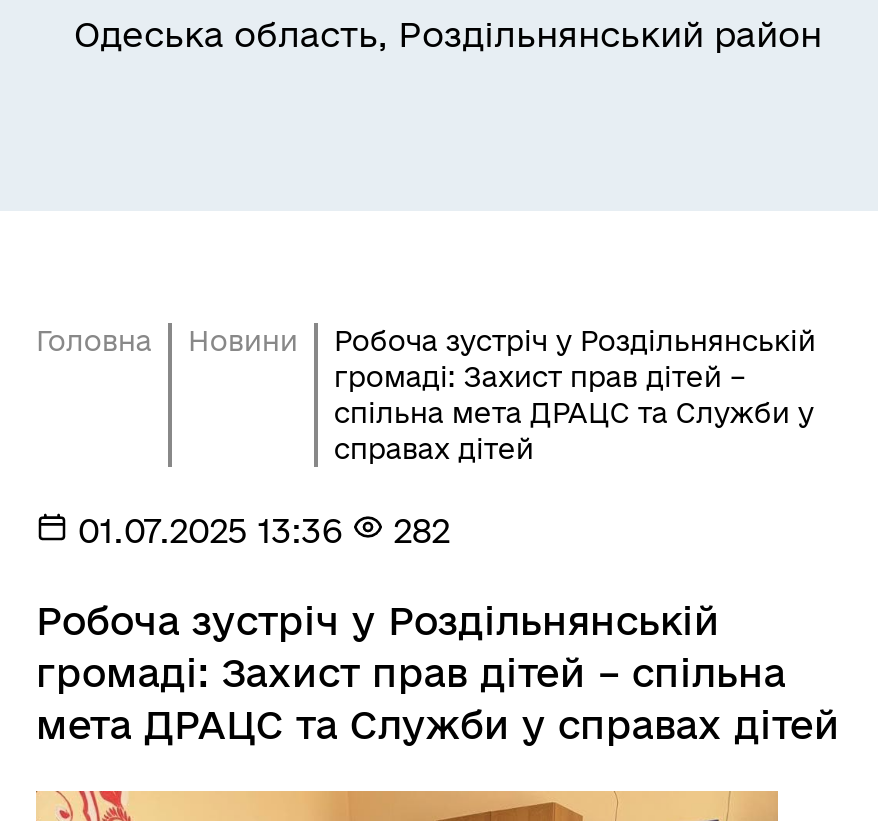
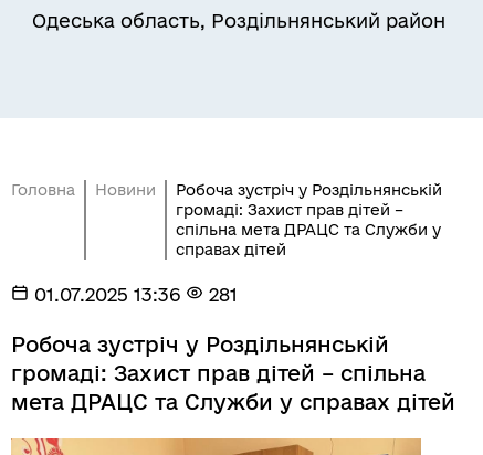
[68,511,450,549] 01.07.2025 13:36 282 -> [29,284,238,305] 01.07.2025 13:36 281

